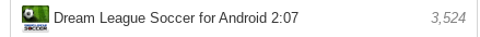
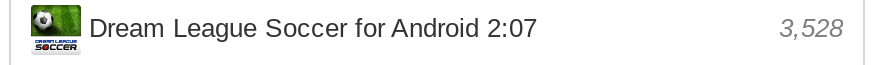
[431,10,466,26] 3,524 -> [779,13,843,43] 3,528

